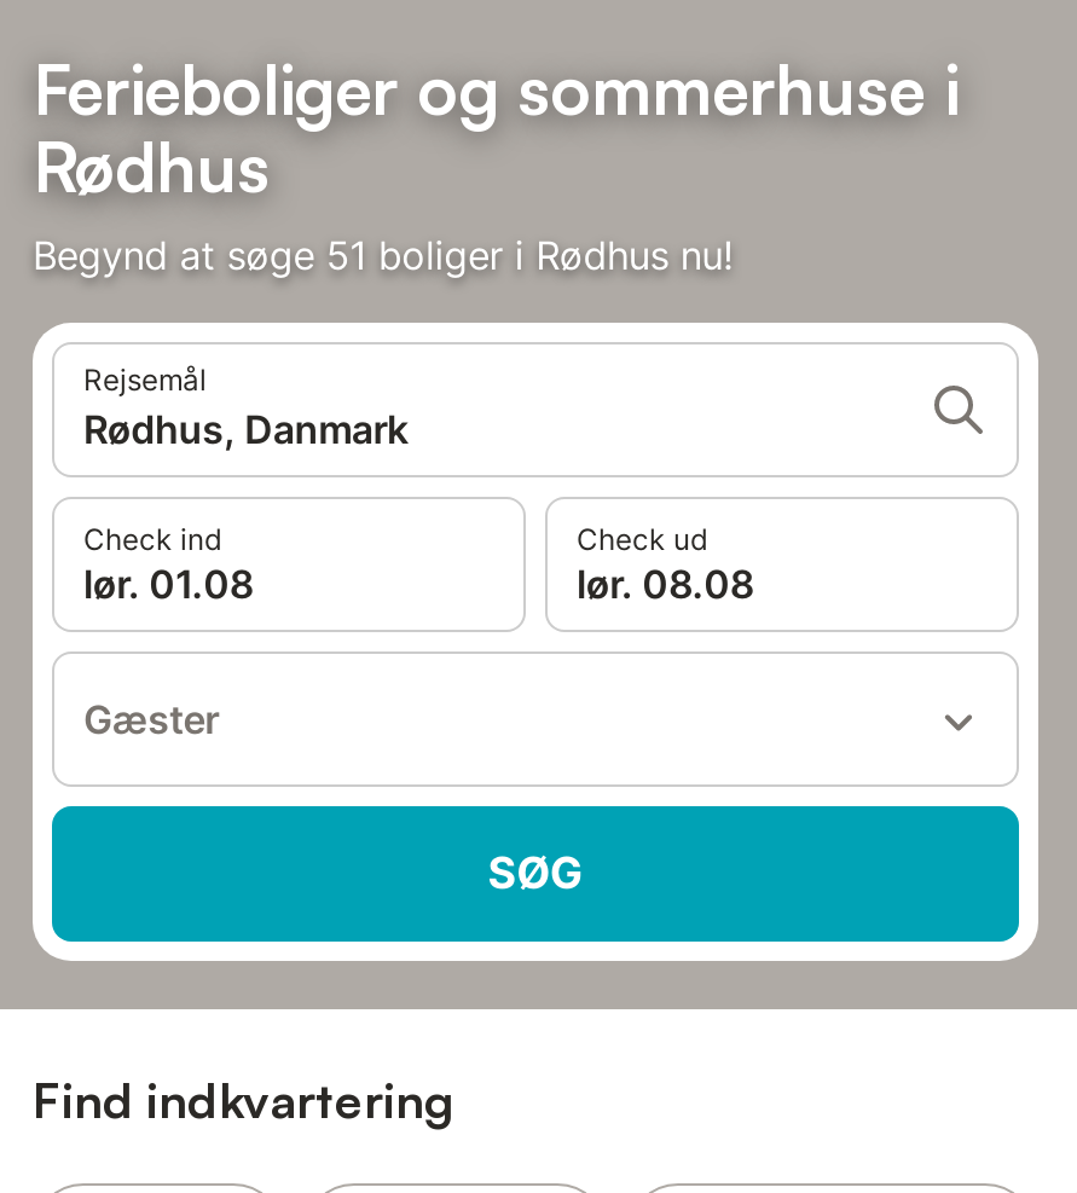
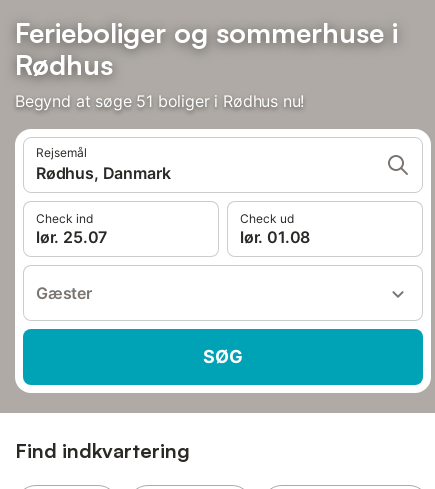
[83,560,253,608] lør. 01.08 -> [36,227,107,247] lør. 25.07
[577,560,754,608] lør. 08.08 -> [240,227,310,247] lør. 01.08

